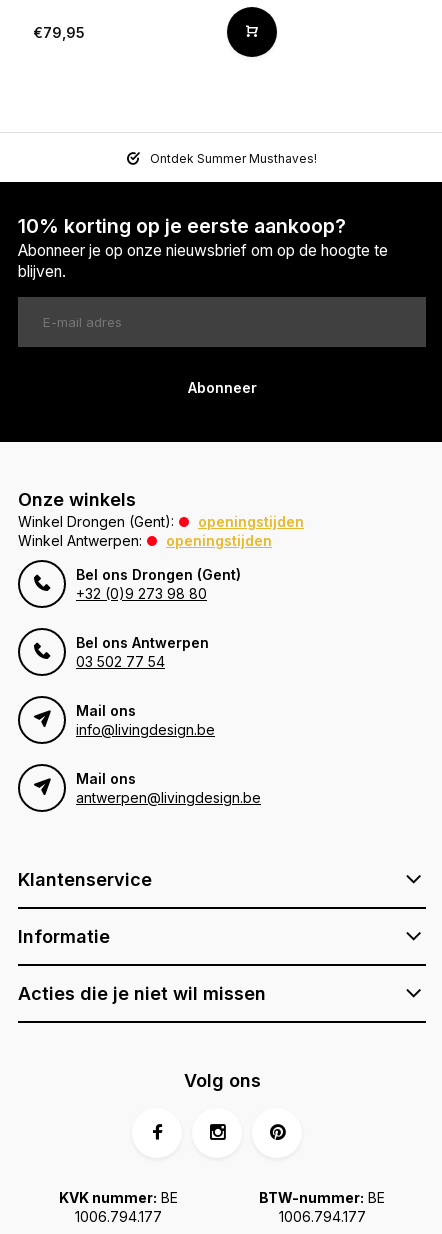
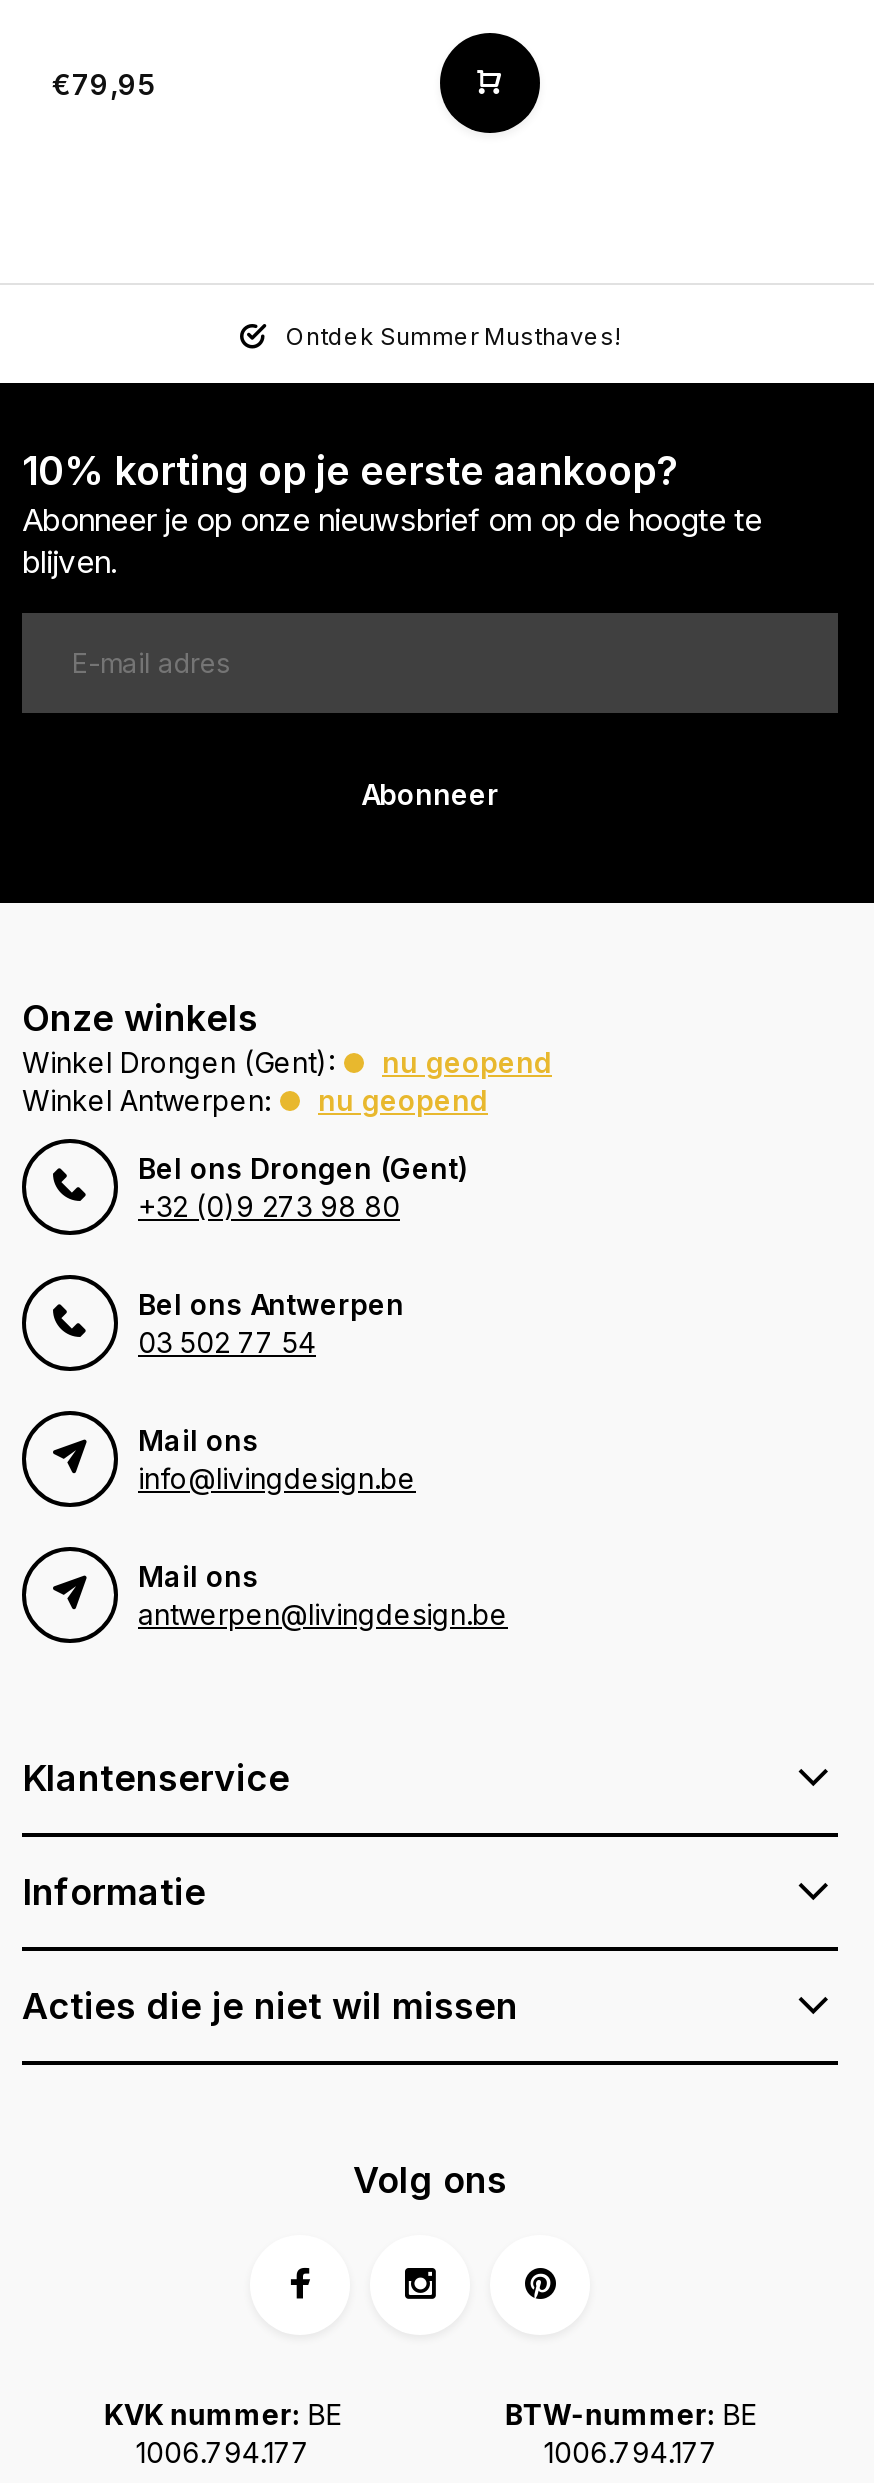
[198,513,304,530] openingstijden -> [382,1046,552,1080] nu geopend
[166,532,272,549] openingstijden -> [318,1084,488,1118] nu geopend

